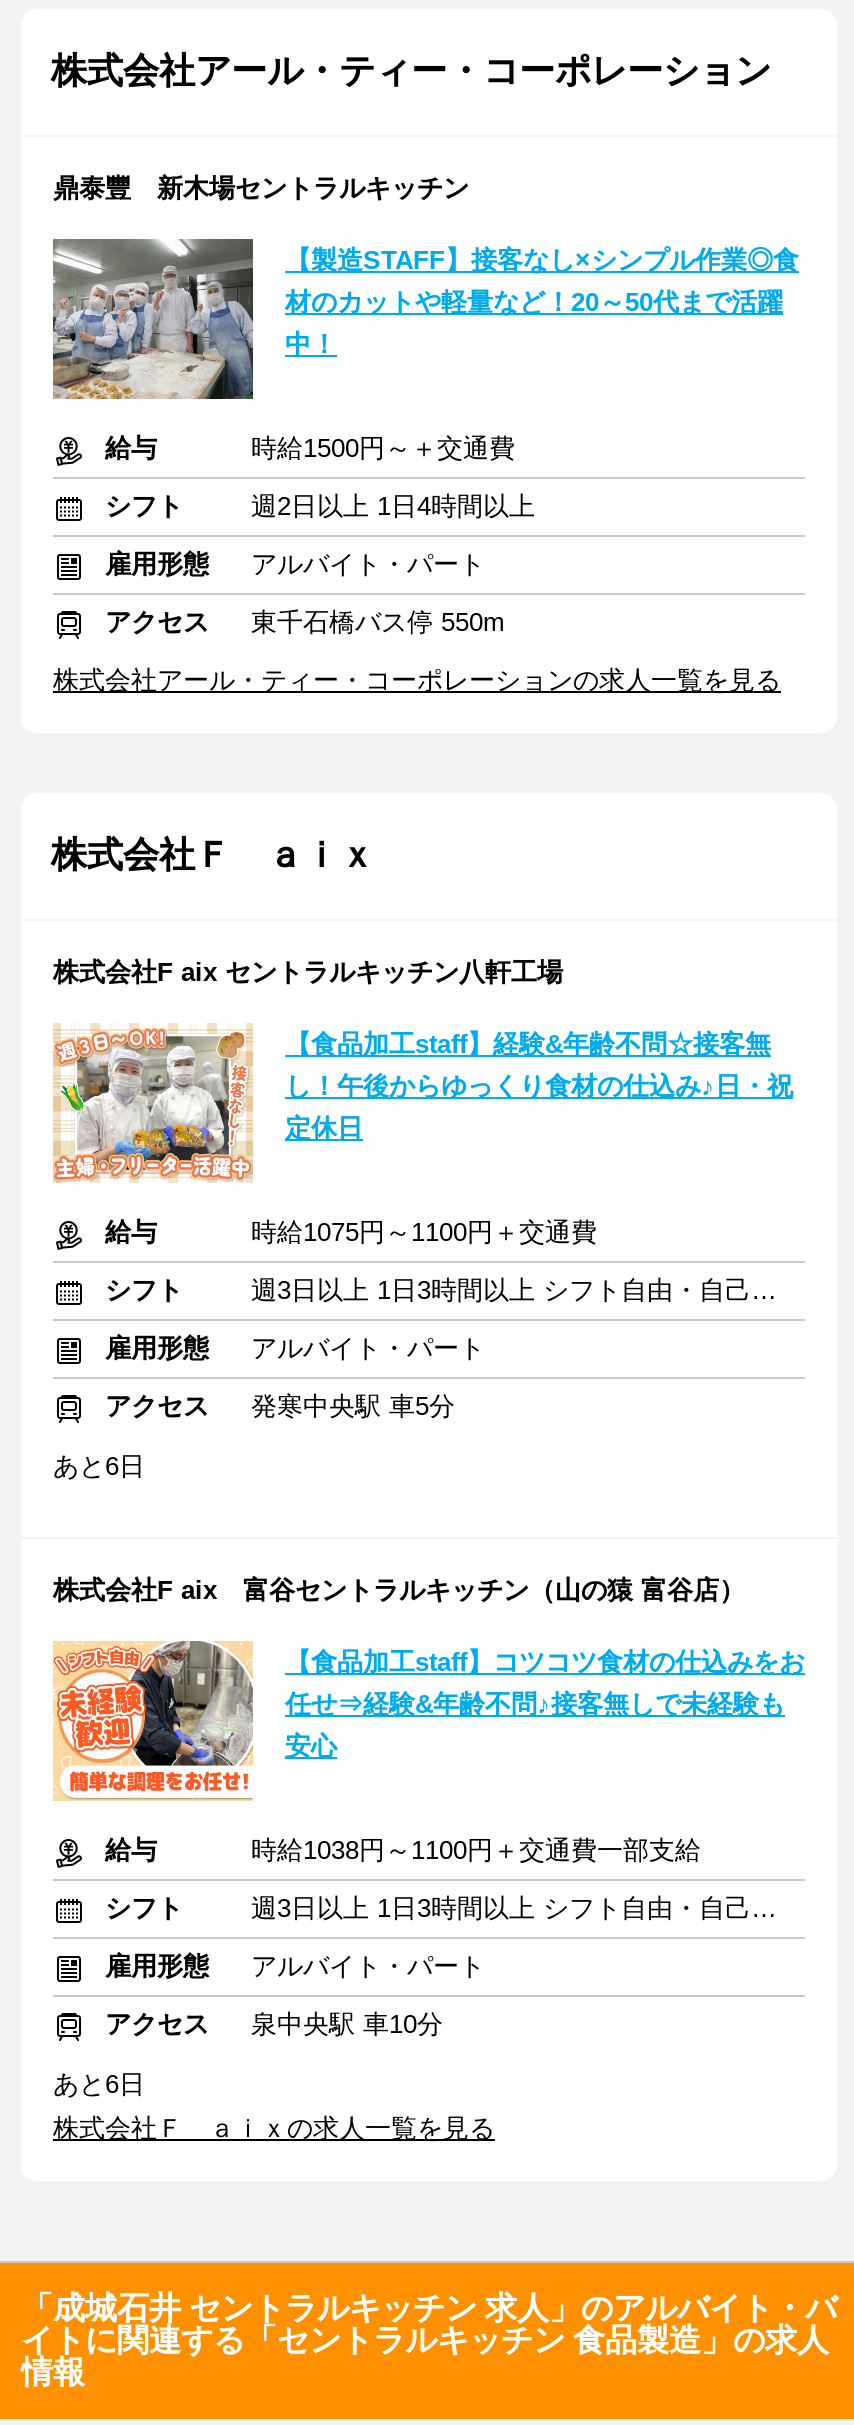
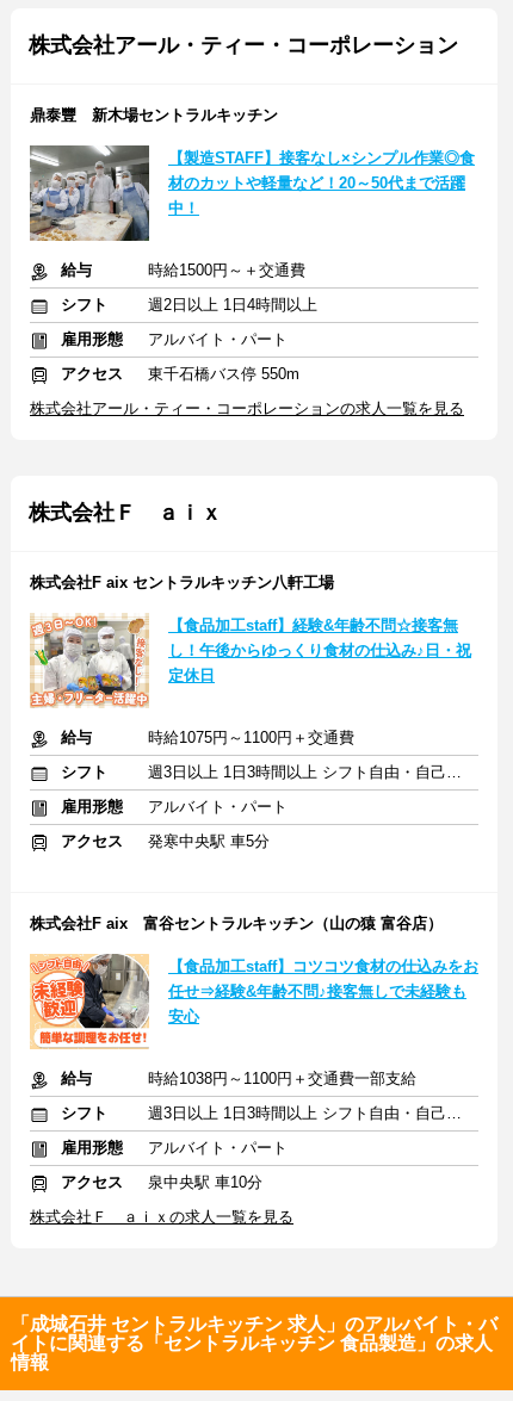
[53,1451,145,1481] あと6日 -> none
[53,2069,145,2099] あと6日 -> none

